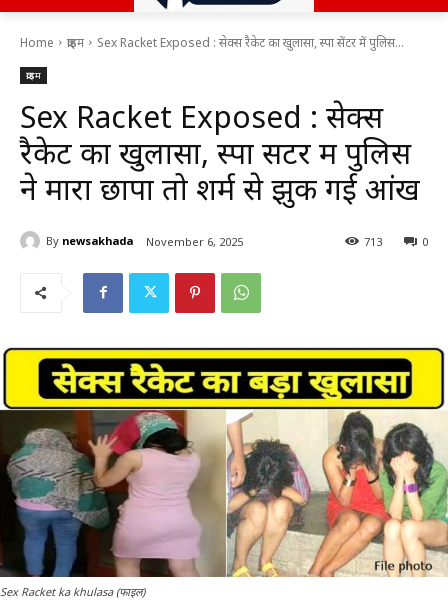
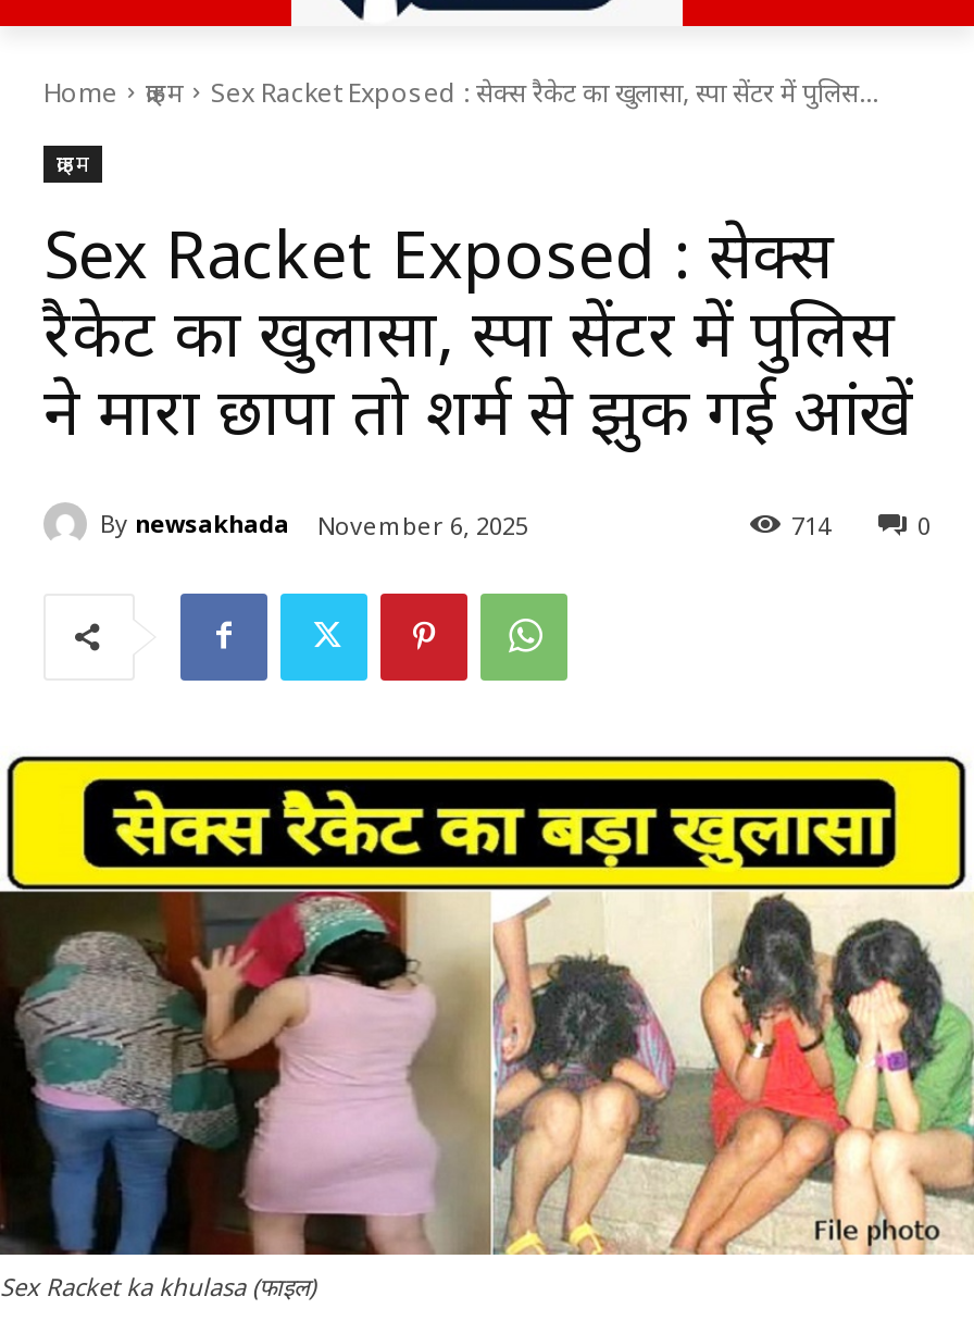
[364,234,382,249] 713 -> [791,508,831,541] 714

